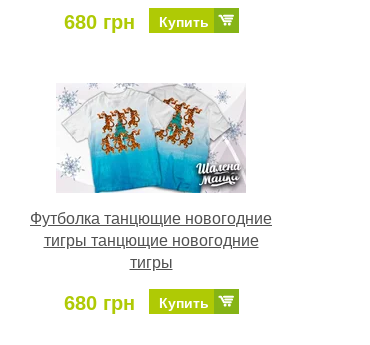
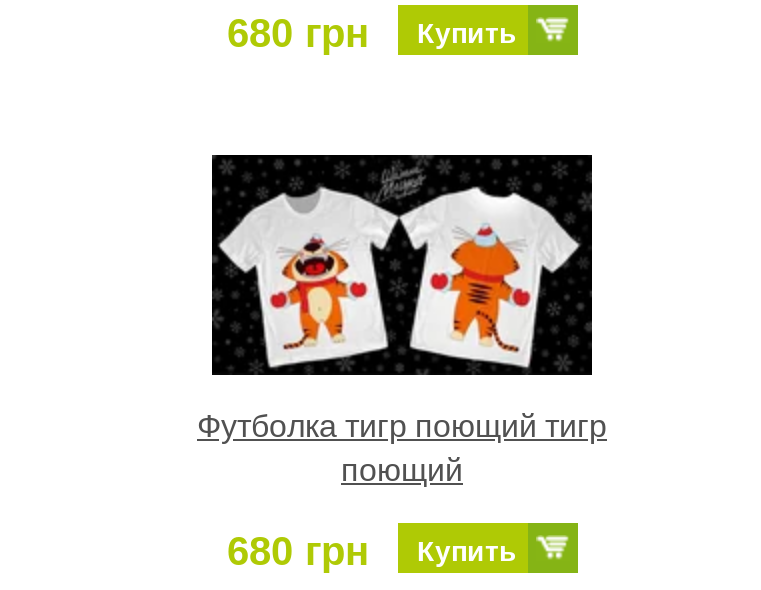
[30,83,272,271] [image] | Футболка танцющие новогодние | тигры танцющие новогодние | тигры -> [197,153,607,486] [image] | Футболка тигр поющий тигр | поющий

